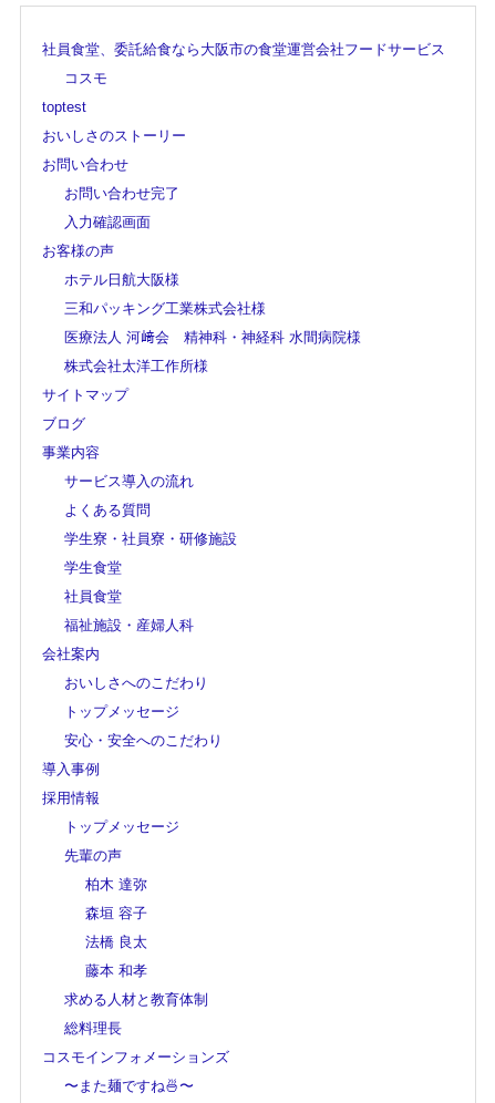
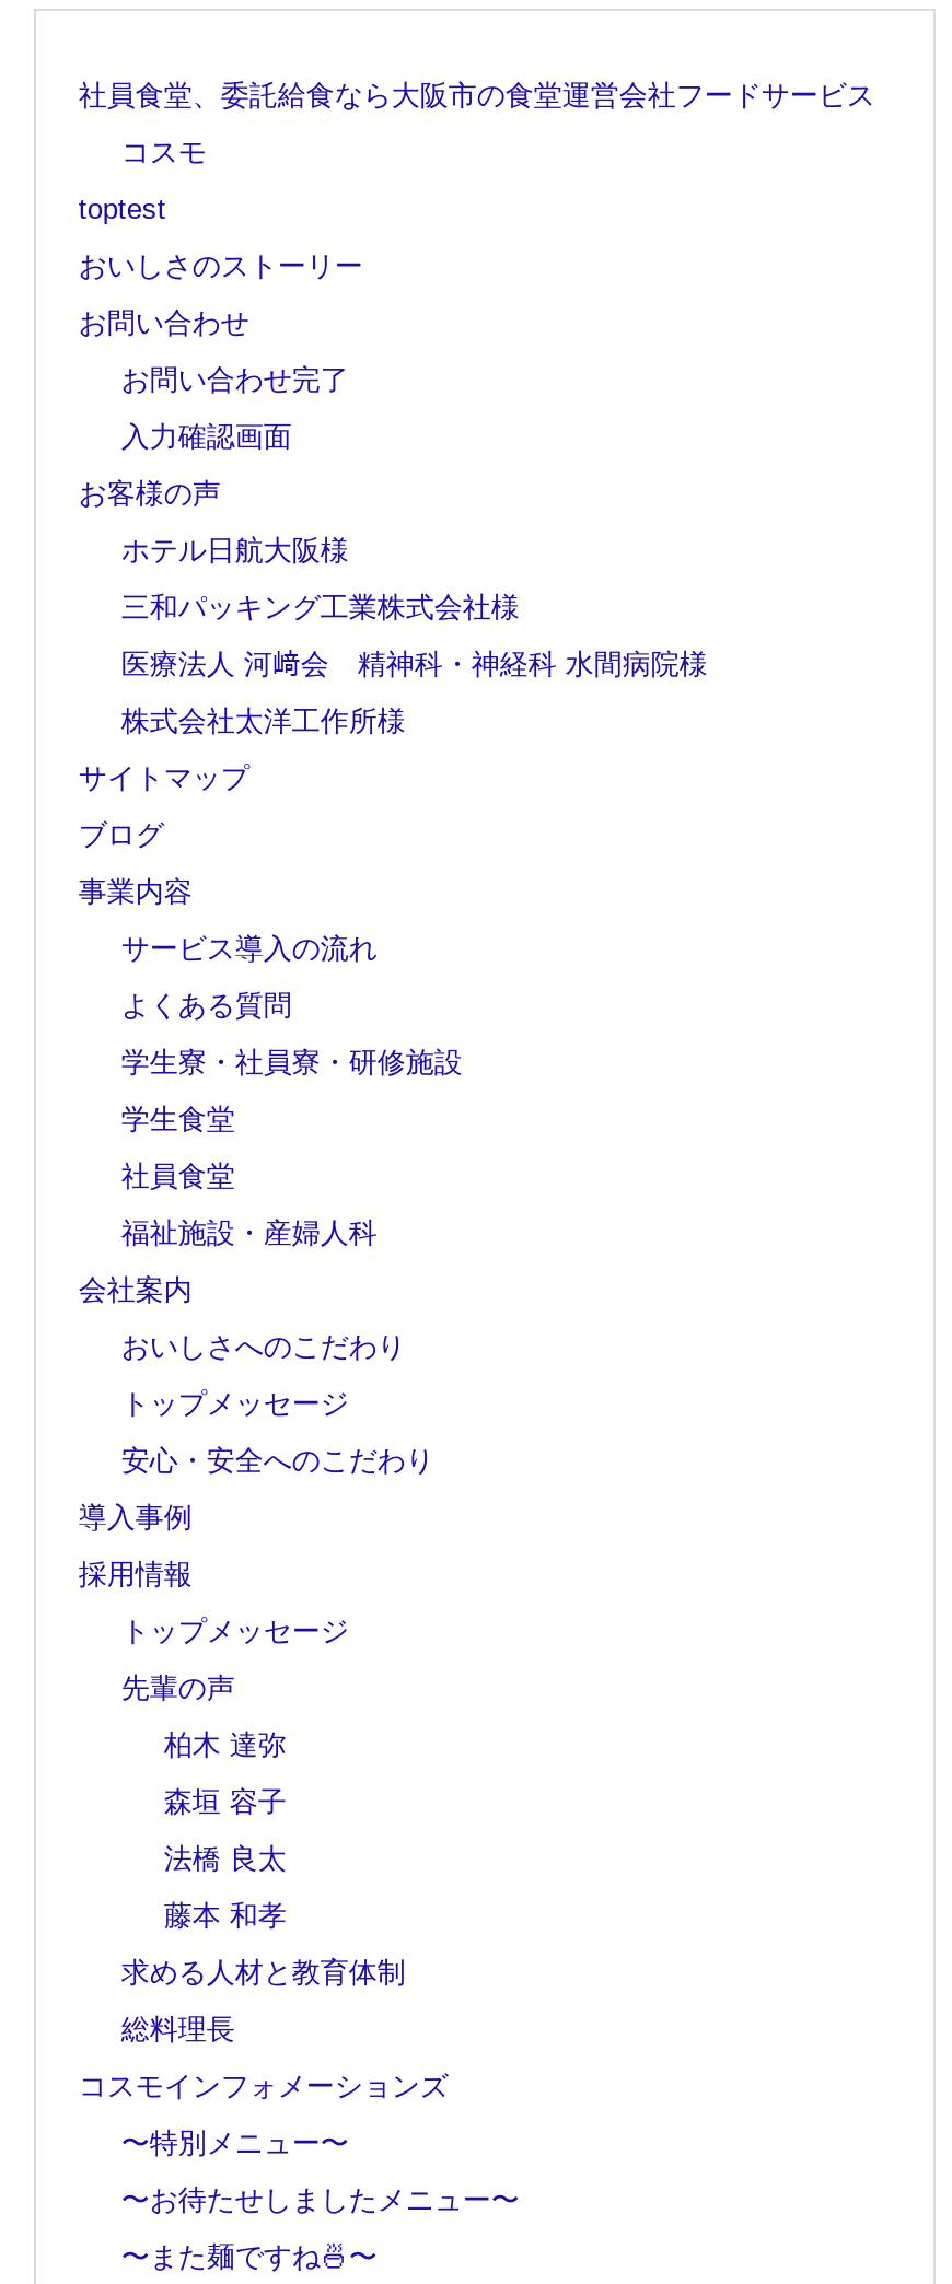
none -> [121,2127,520,2216] 〜特別メニュー〜 | 〜お待たせしましたメニュー〜

